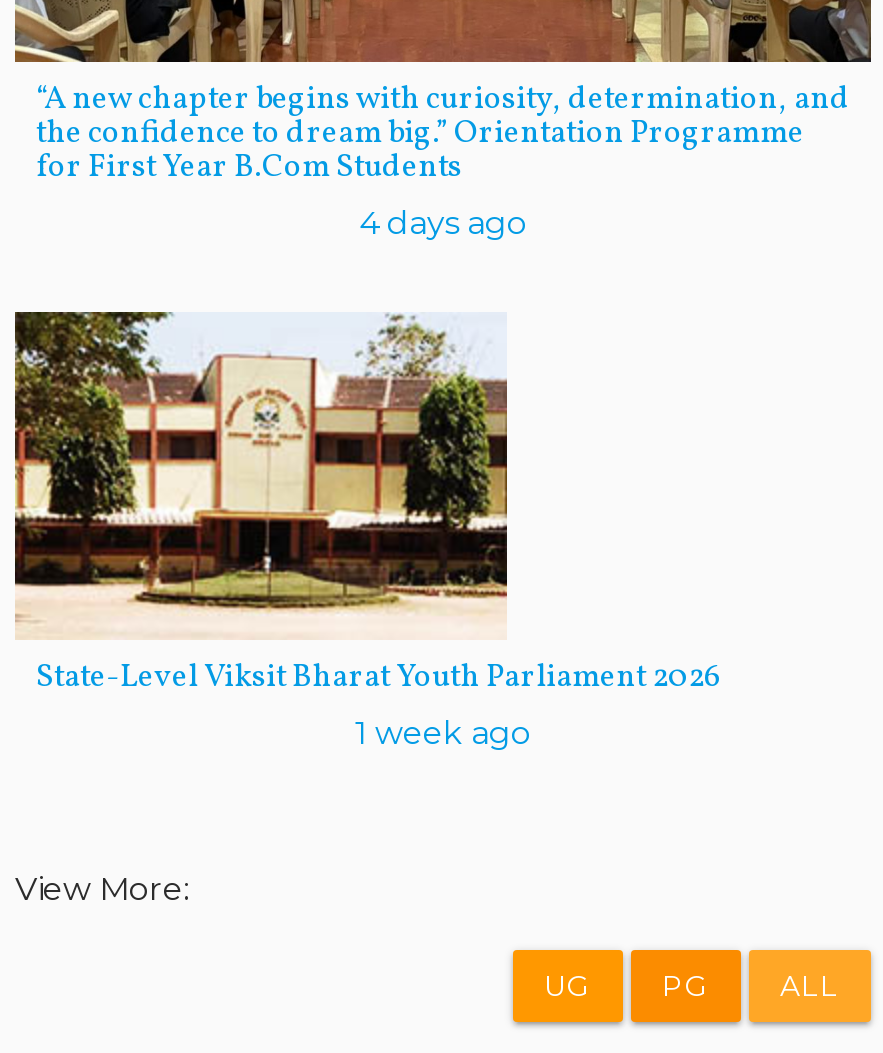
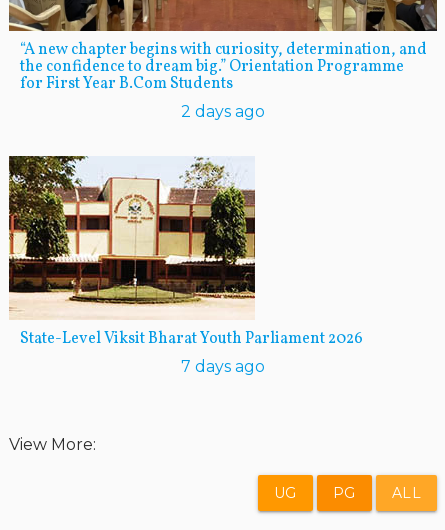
[359,203,527,241] 4 days ago -> [181,101,265,120] 2 days ago
[355,713,531,751] 1 week ago -> [181,356,265,375] 7 days ago

